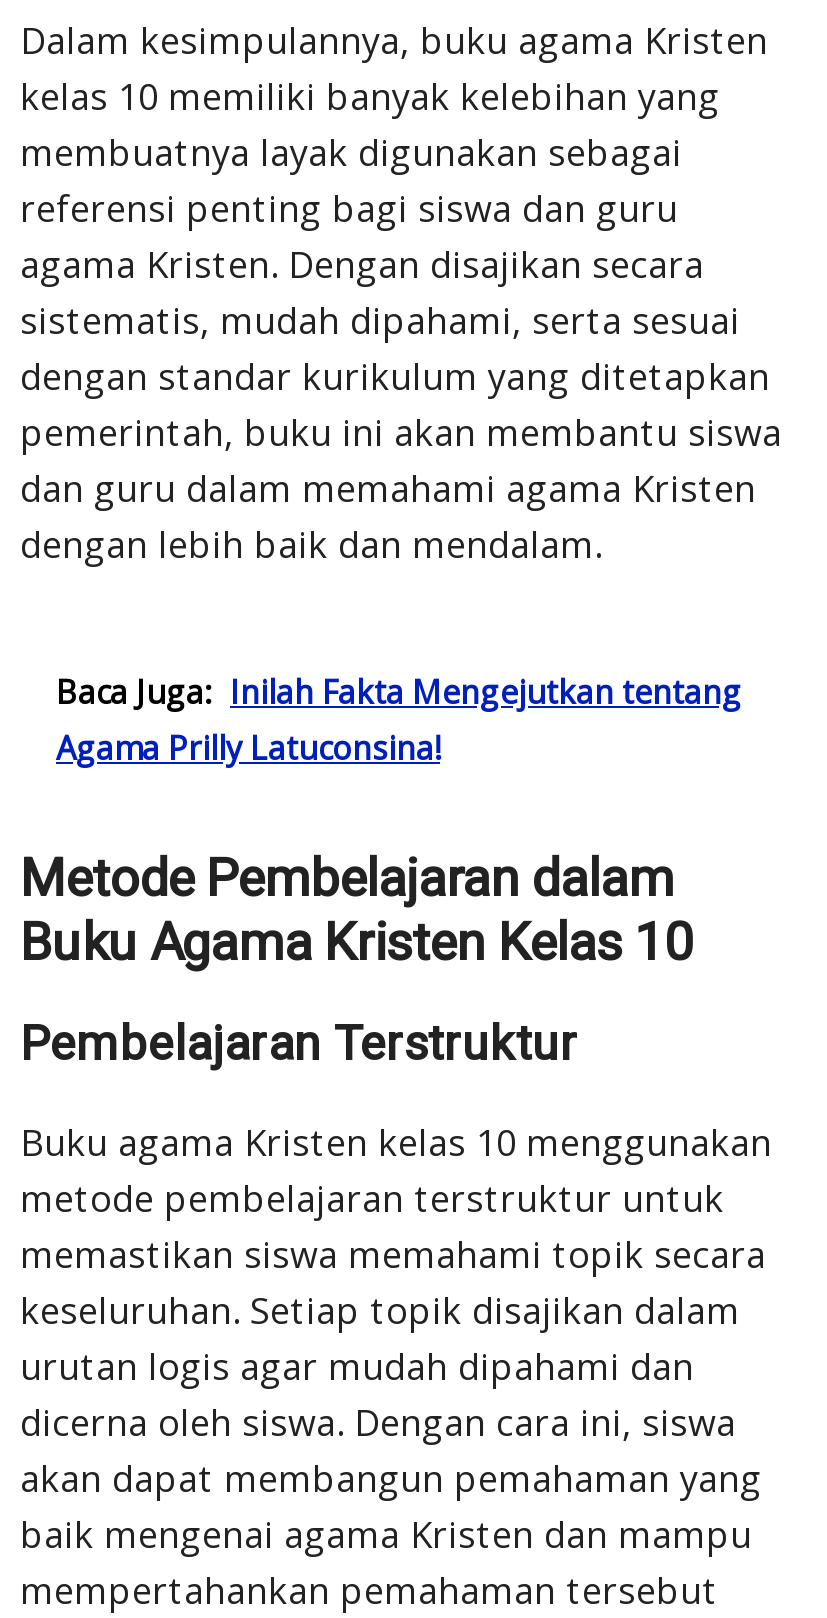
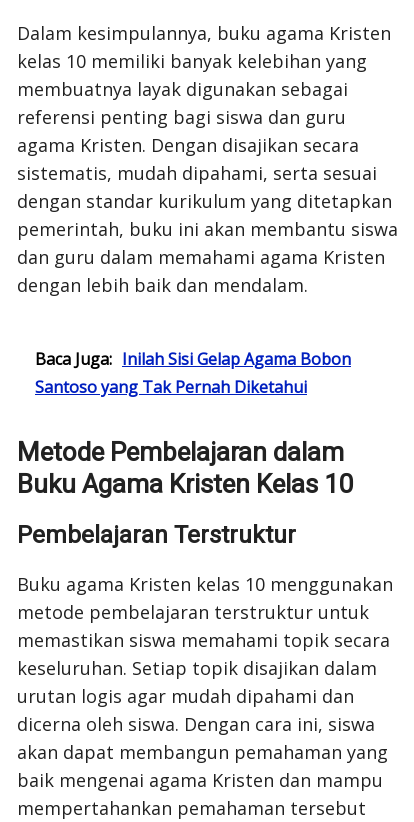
[56,669,742,769] Baca Juga: Inilah Fakta Mengejutkan tentang | Agama Prilly Latuconsina! -> [35,348,351,398] Baca Juga: Inilah Sisi Gelap Agama Bobon | Santoso yang Tak Pernah Diketahui

